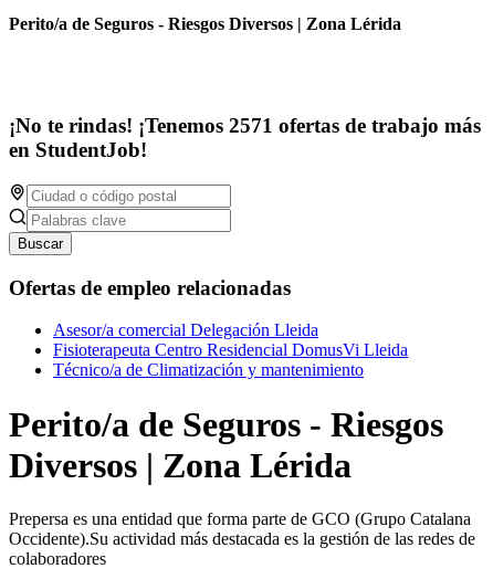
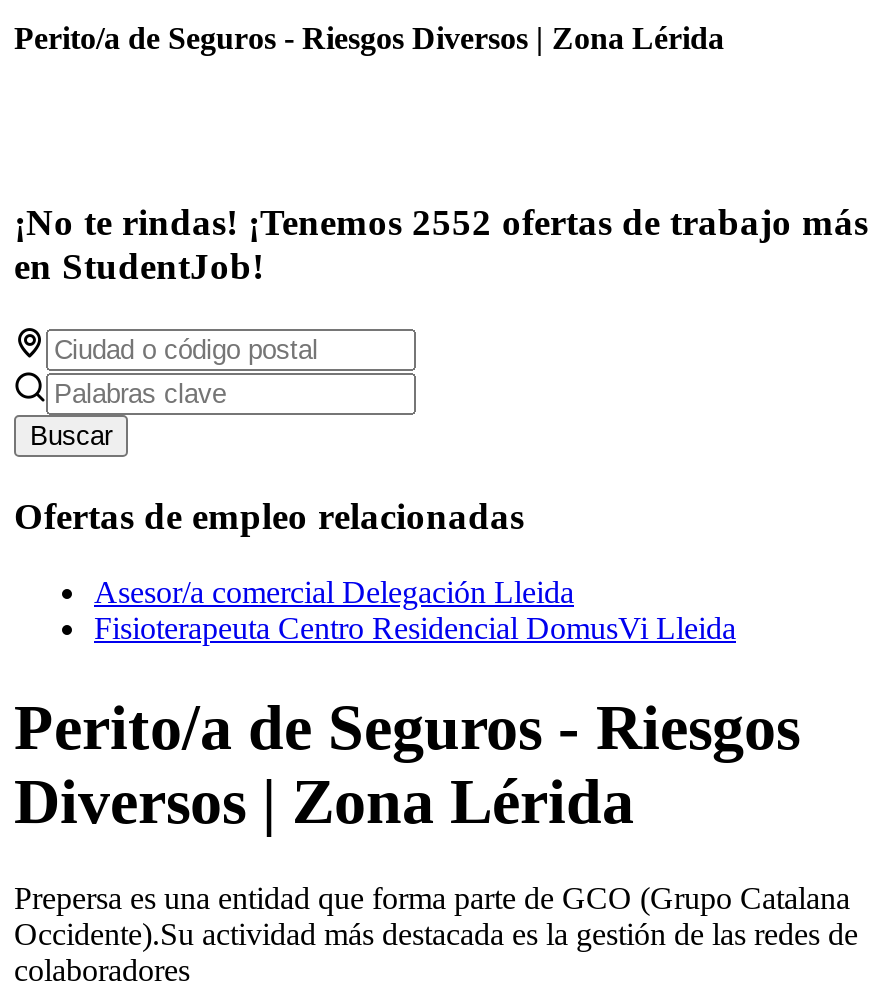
[9,114,481,137] ¡No te rindas! ¡Tenemos 2571 ofertas de trabajo más -> [14,201,868,243] ¡No te rindas! ¡Tenemos 2552 ofertas de trabajo más
[53,361,364,379] Técnico/a de Climatización y mantenimiento -> none

